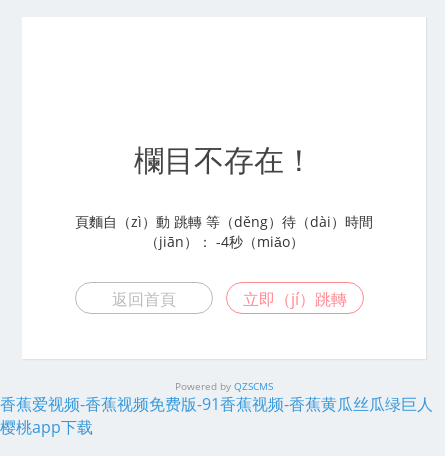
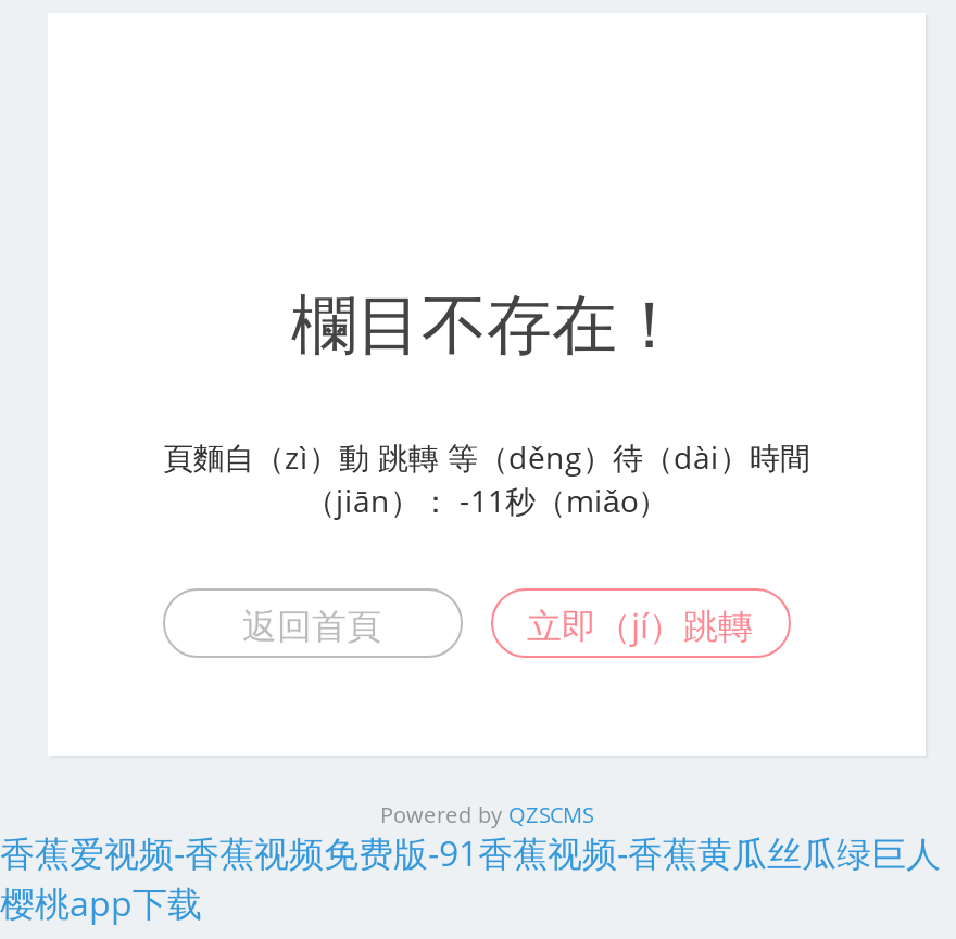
[144,232,303,251] （jiān）：-4秒（miǎo） -> [305,480,668,521] （jiān）：-11秒（miǎo）

